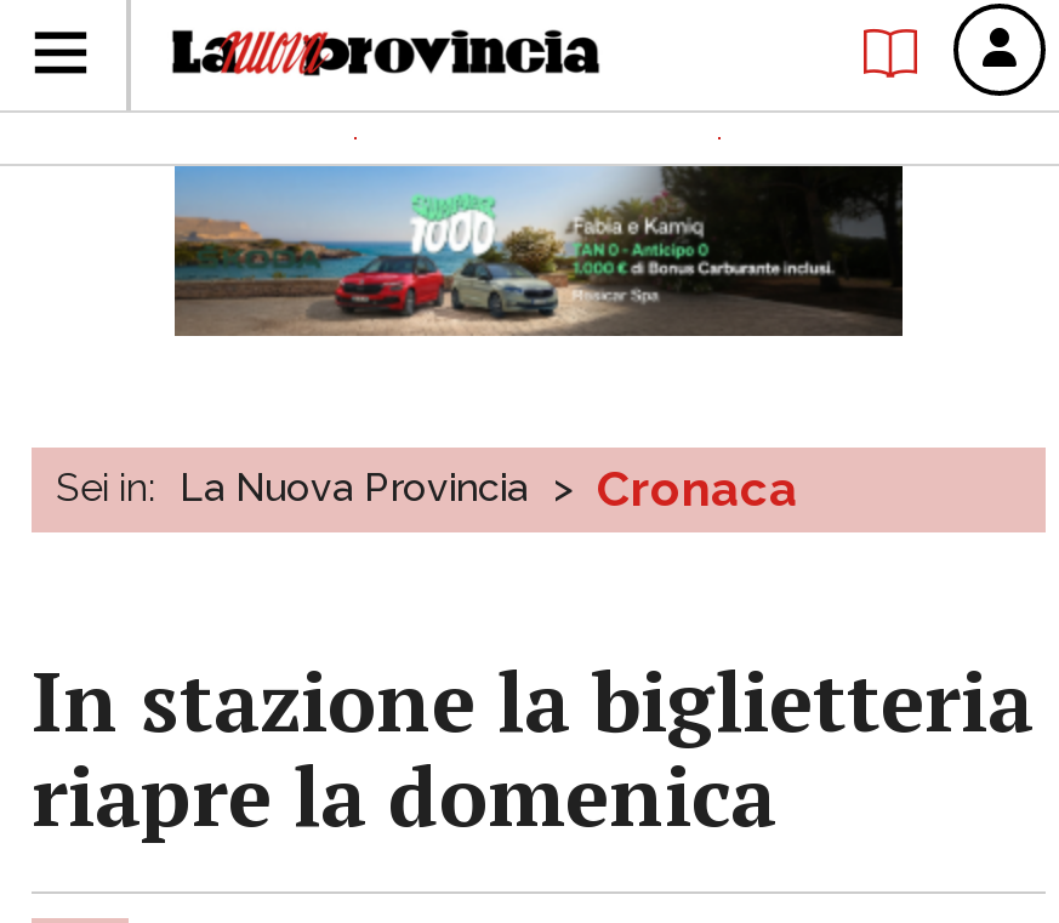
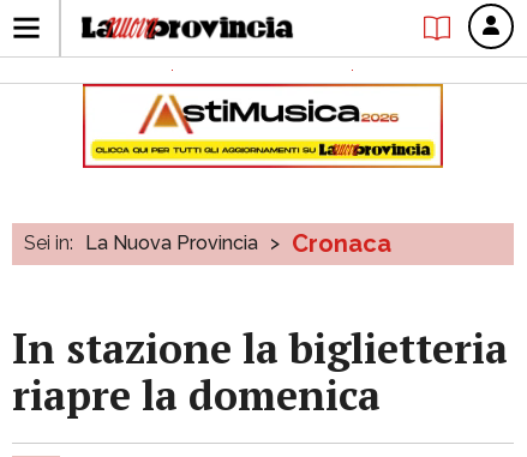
[172,164,905,338] [image] -> [82,83,444,169] [image]

